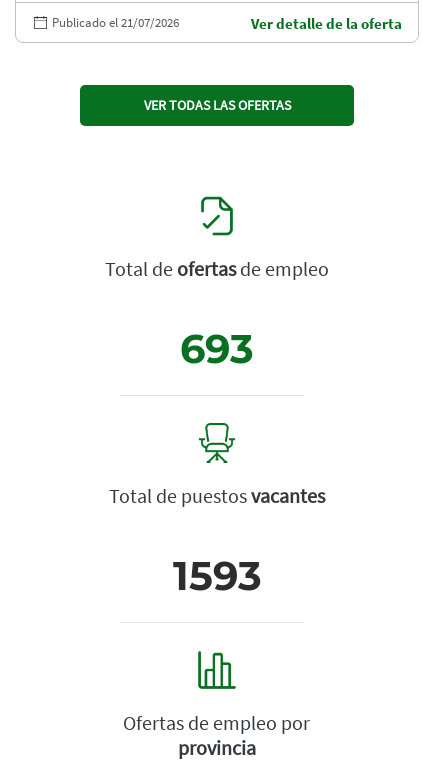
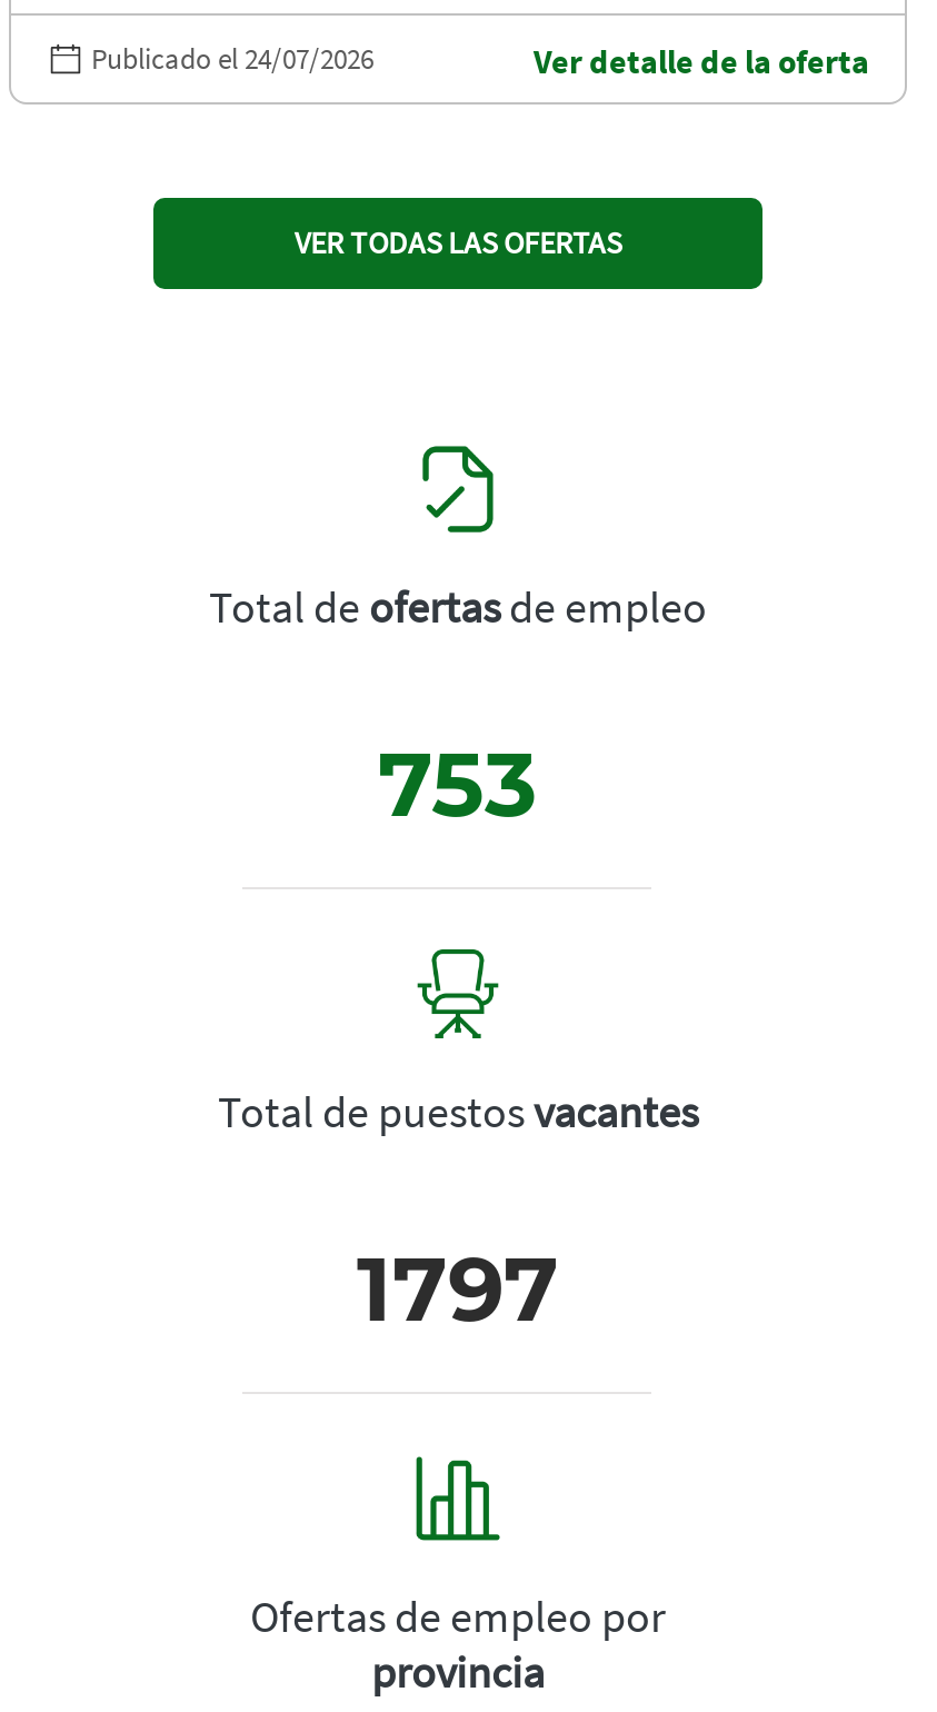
[52,14,179,31] Publicado el 21/07/2026 -> [91,40,373,78] Publicado el 24/07/2026
[180,324,254,373] 693 -> [378,730,538,839] 753
[172,551,261,600] 1593 -> [357,1234,559,1343] 1797

